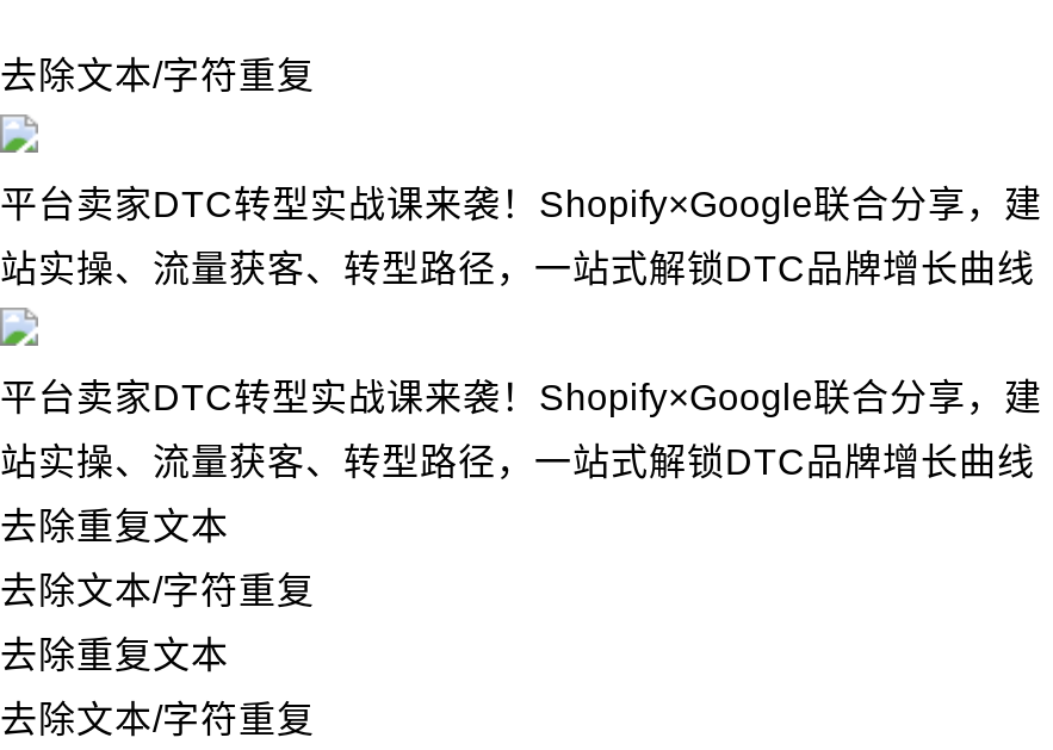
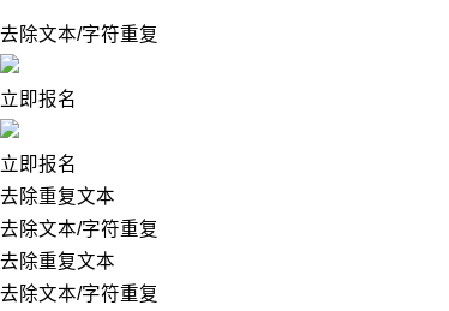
[0,184,1042,482] 平台卖家DTC转型实战课来袭！Shopify×Google联合分享，建 | 站实操、流量获客、转型路径，一站式解锁DTC品牌增长曲线 | 平台卖家DTC转型实战课来袭！Shopify×Google联合分享，建 | 站实操、流量获客、转型路径，一站式解锁DTC品牌增长曲线 -> [0,89,77,174] 立即报名 | 立即报名

